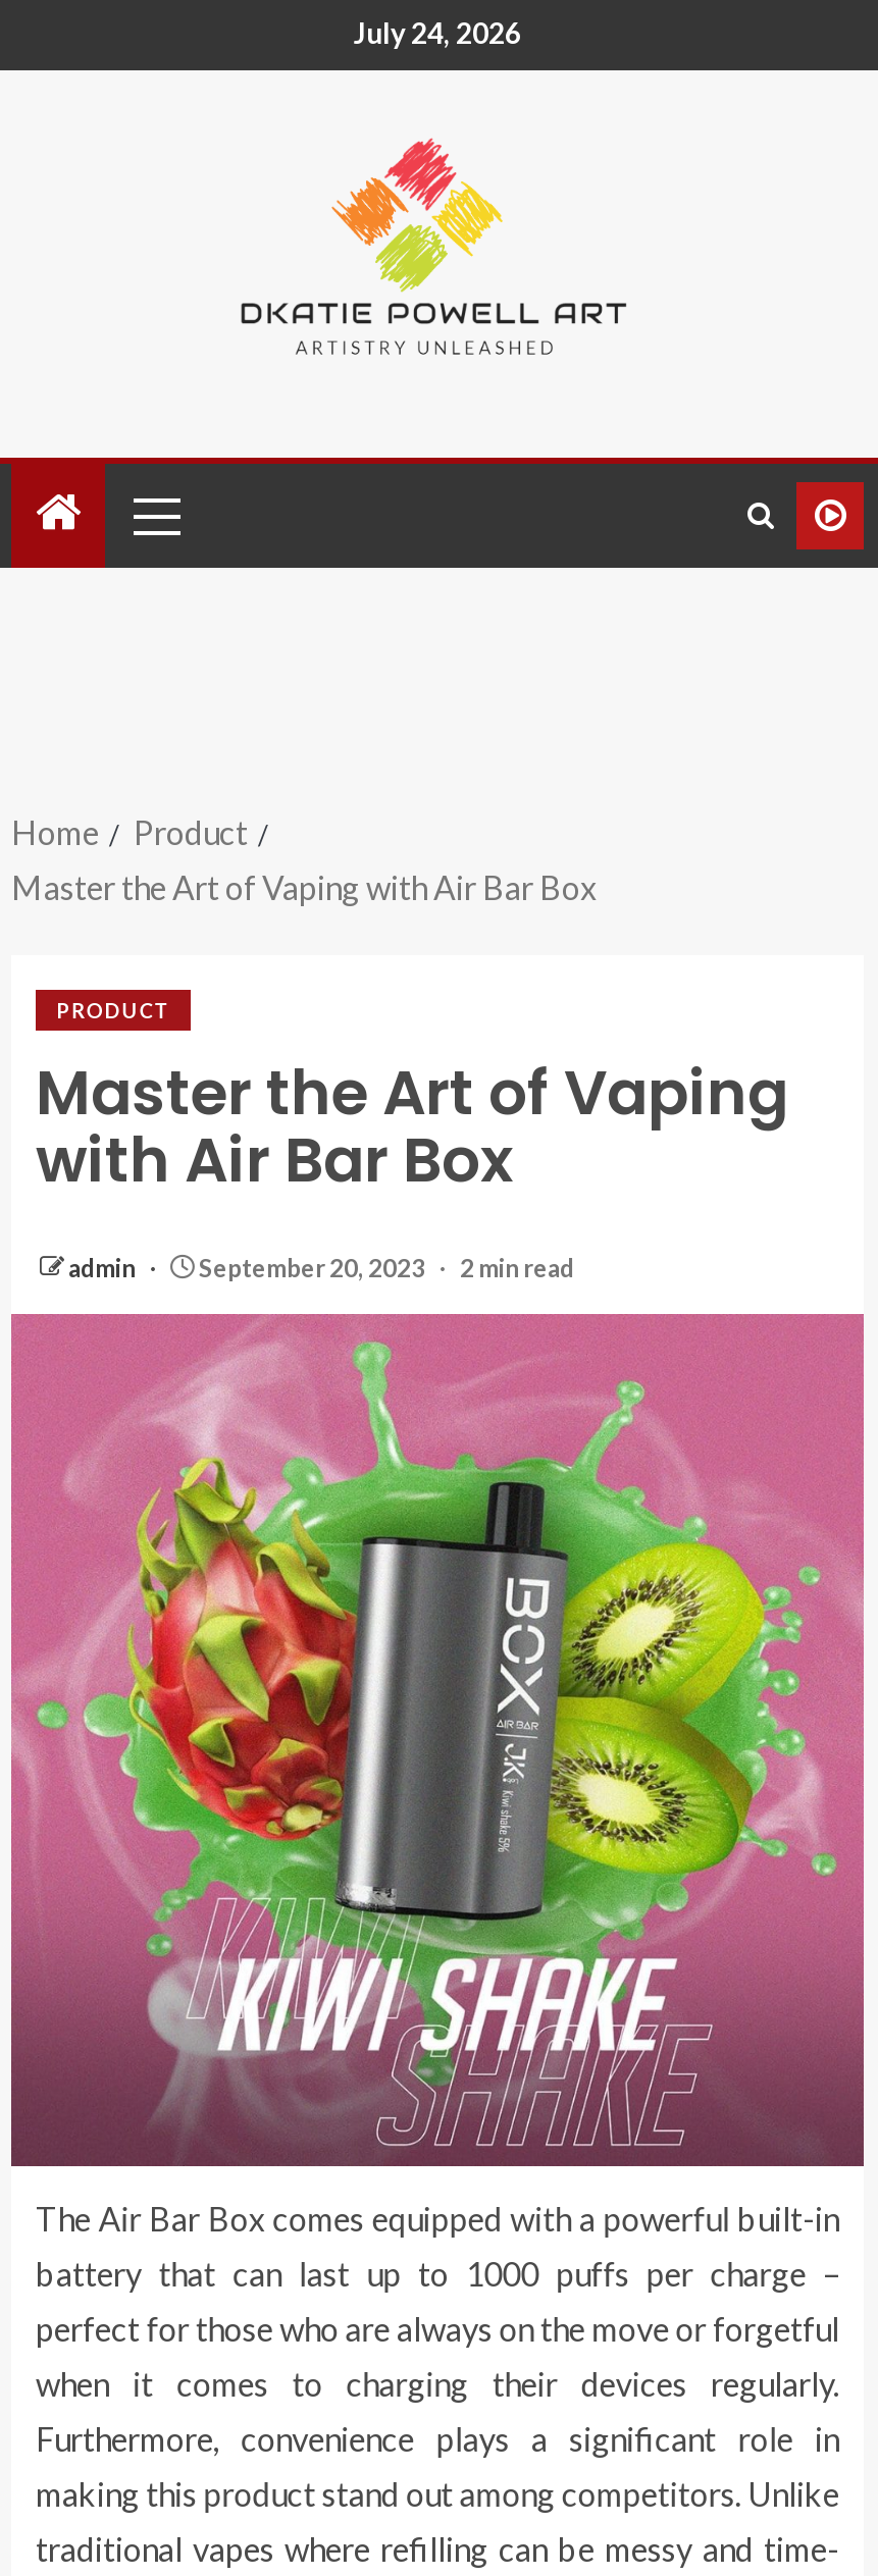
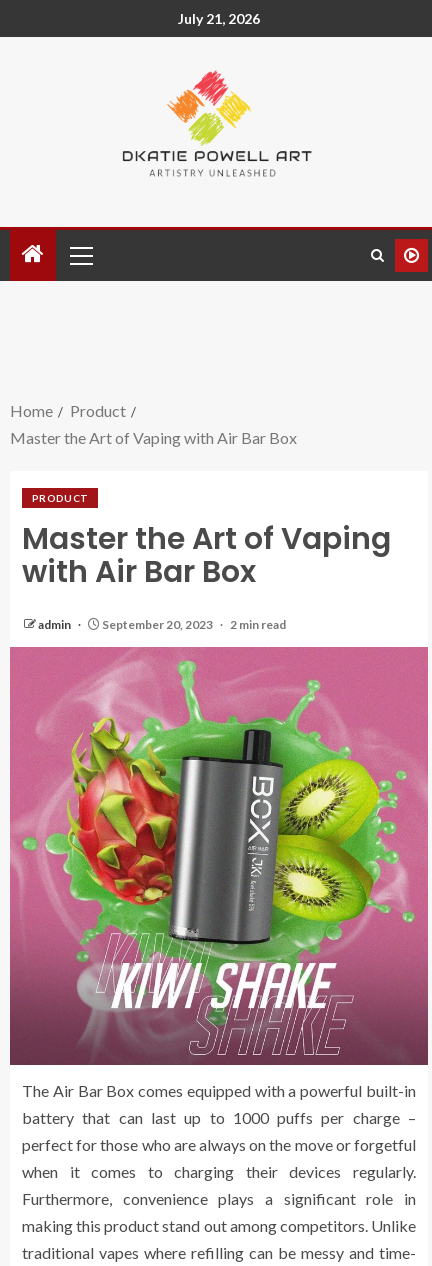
[354,15,521,50] July 24, 2026 -> [178,10,260,27] July 21, 2026

